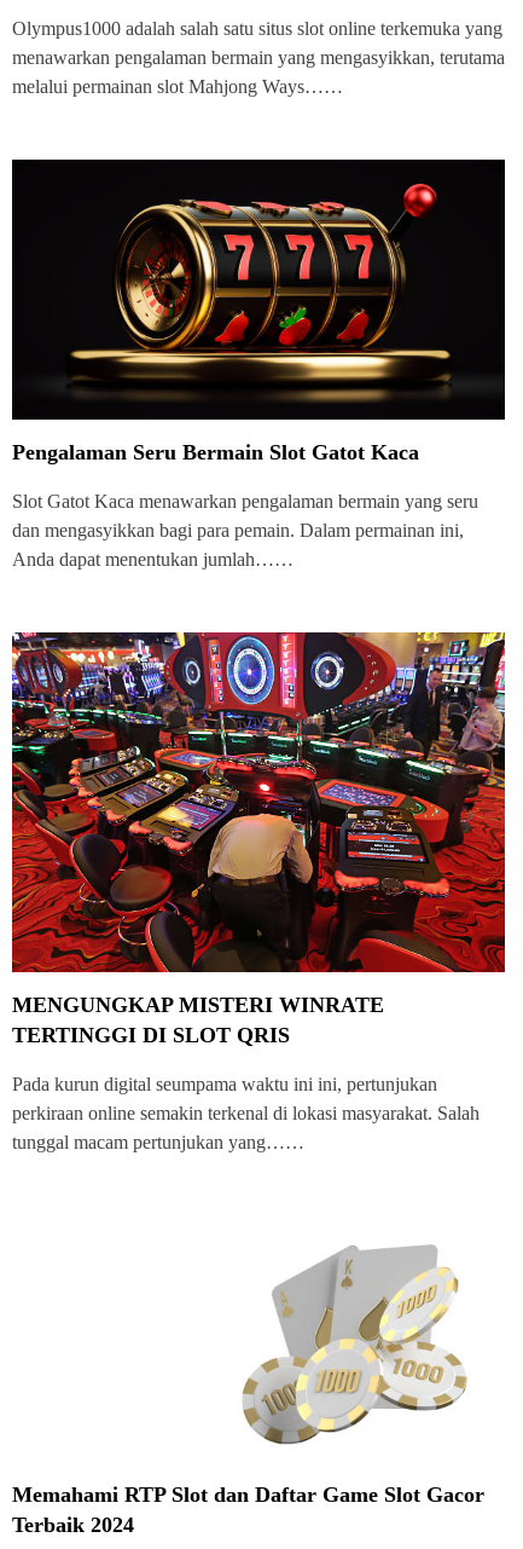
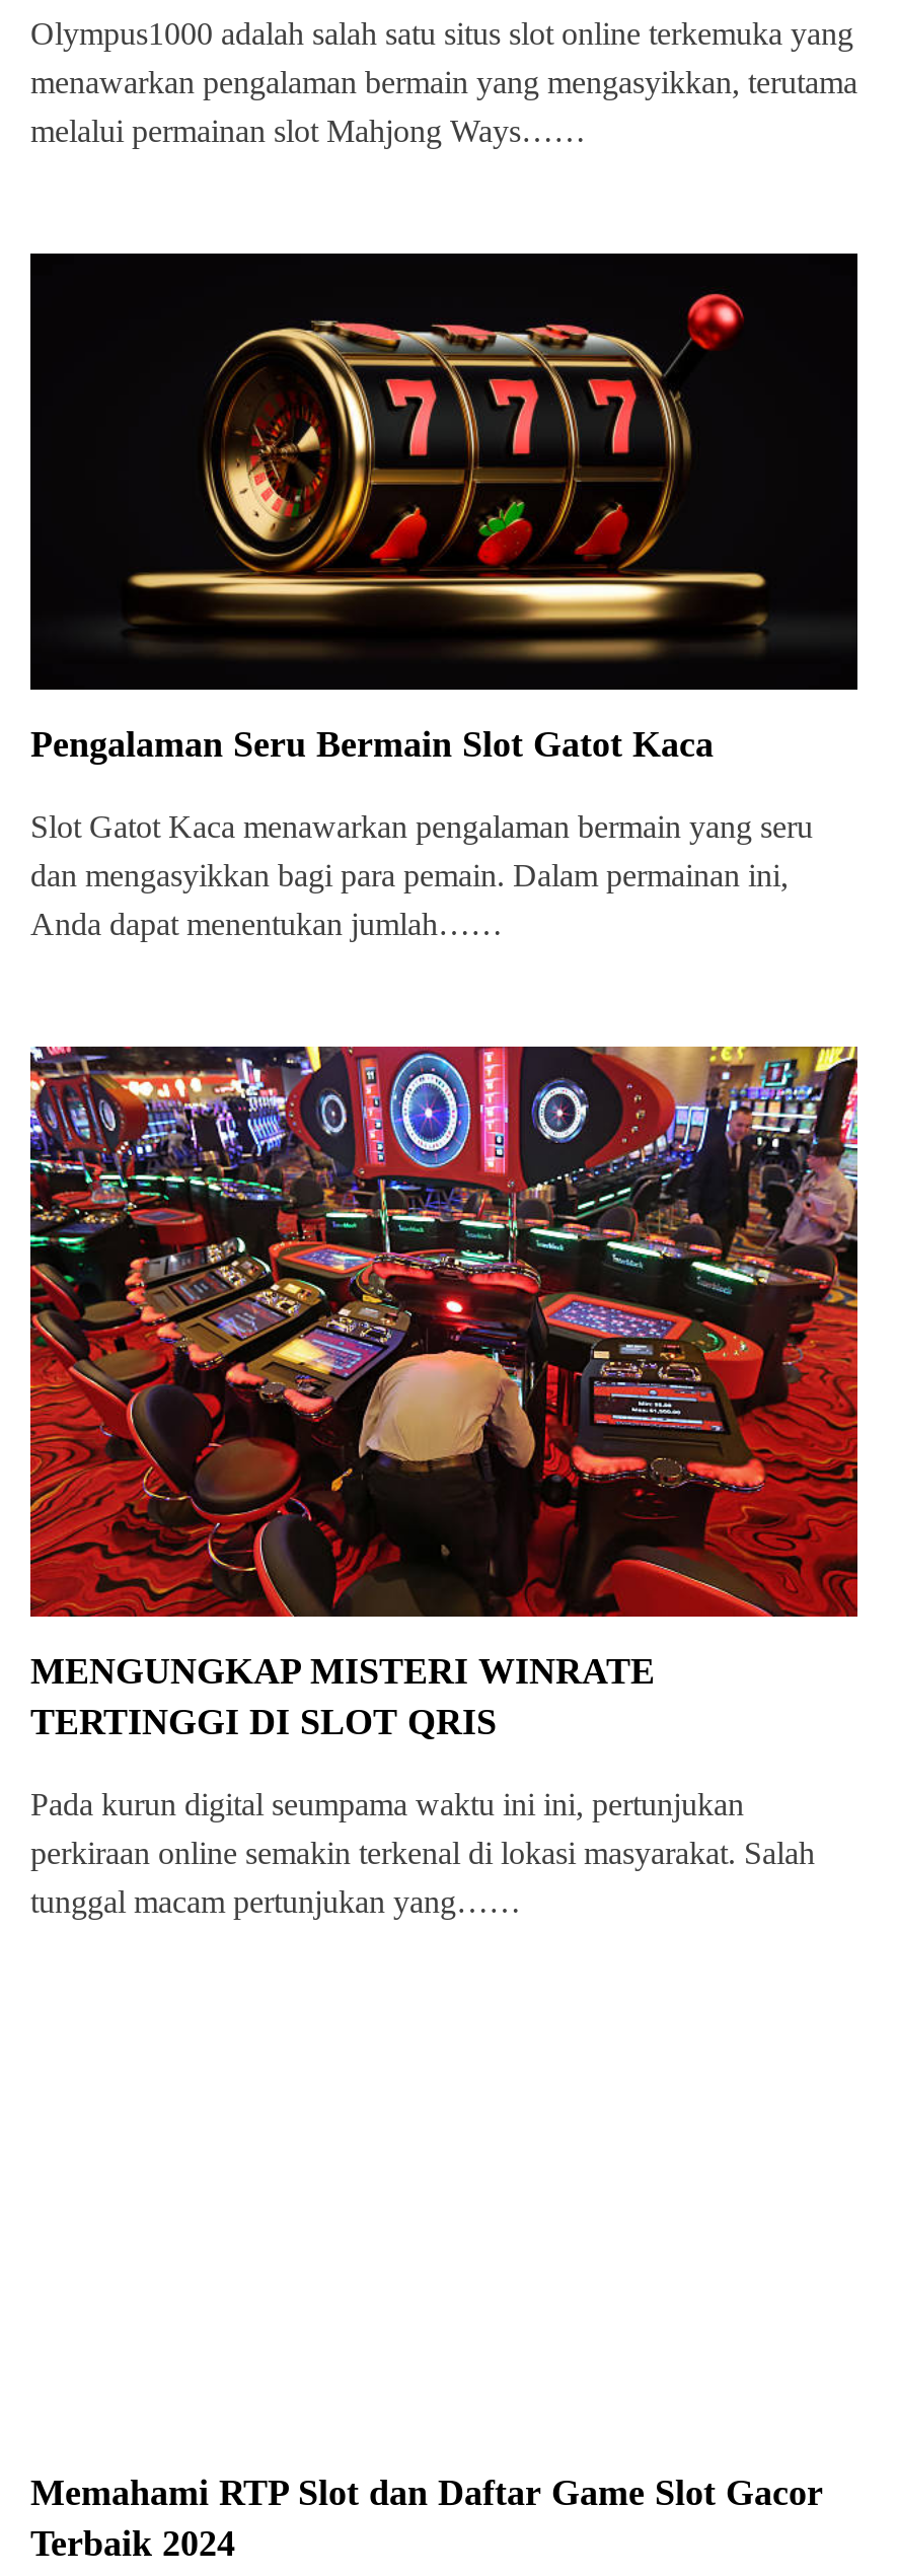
[242,1244,467,1445] [image] -> none

